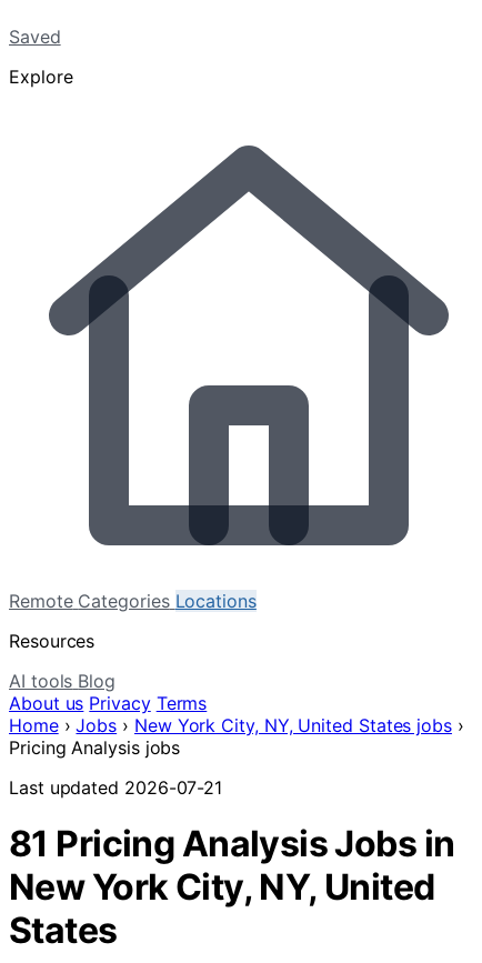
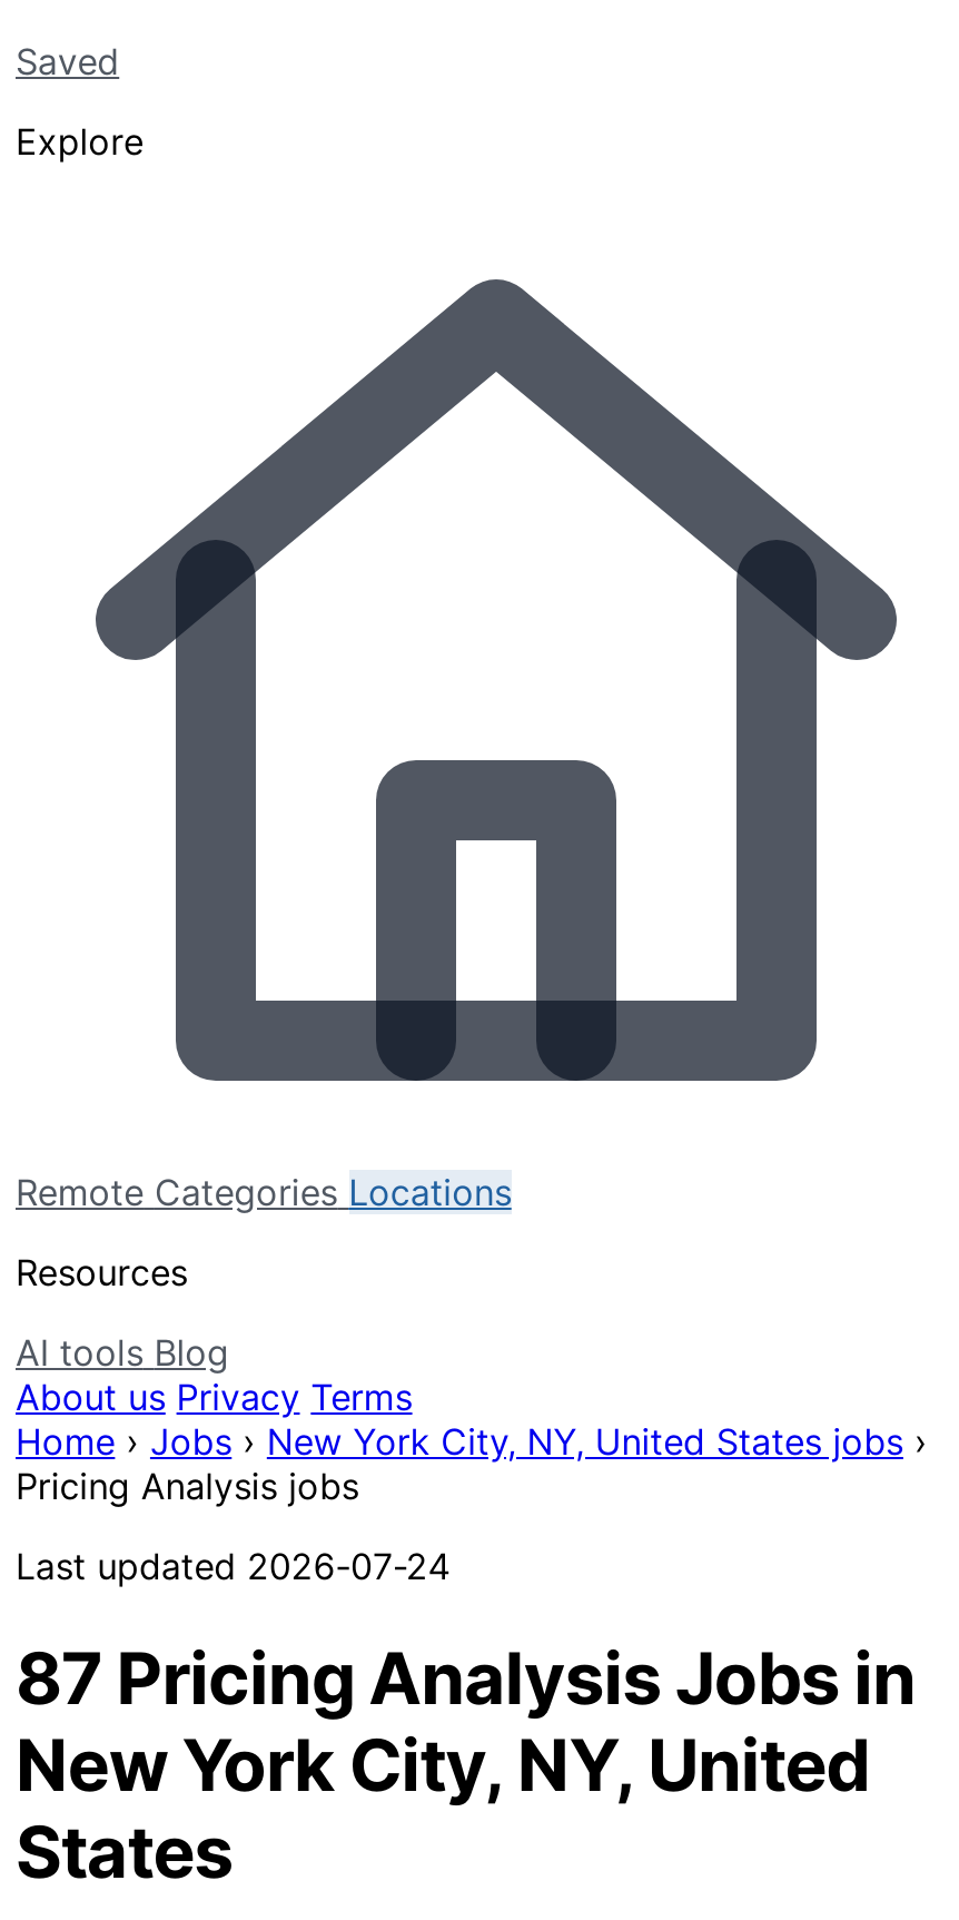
[9,776,222,799] Last updated 2026-07-21 -> [16,1544,450,1588] Last updated 2026-07-24
[9,822,455,866] 81 Pricing Analysis Jobs in -> [16,1636,916,1723] 87 Pricing Analysis Jobs in

